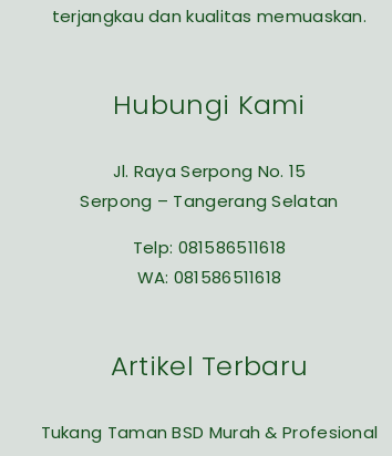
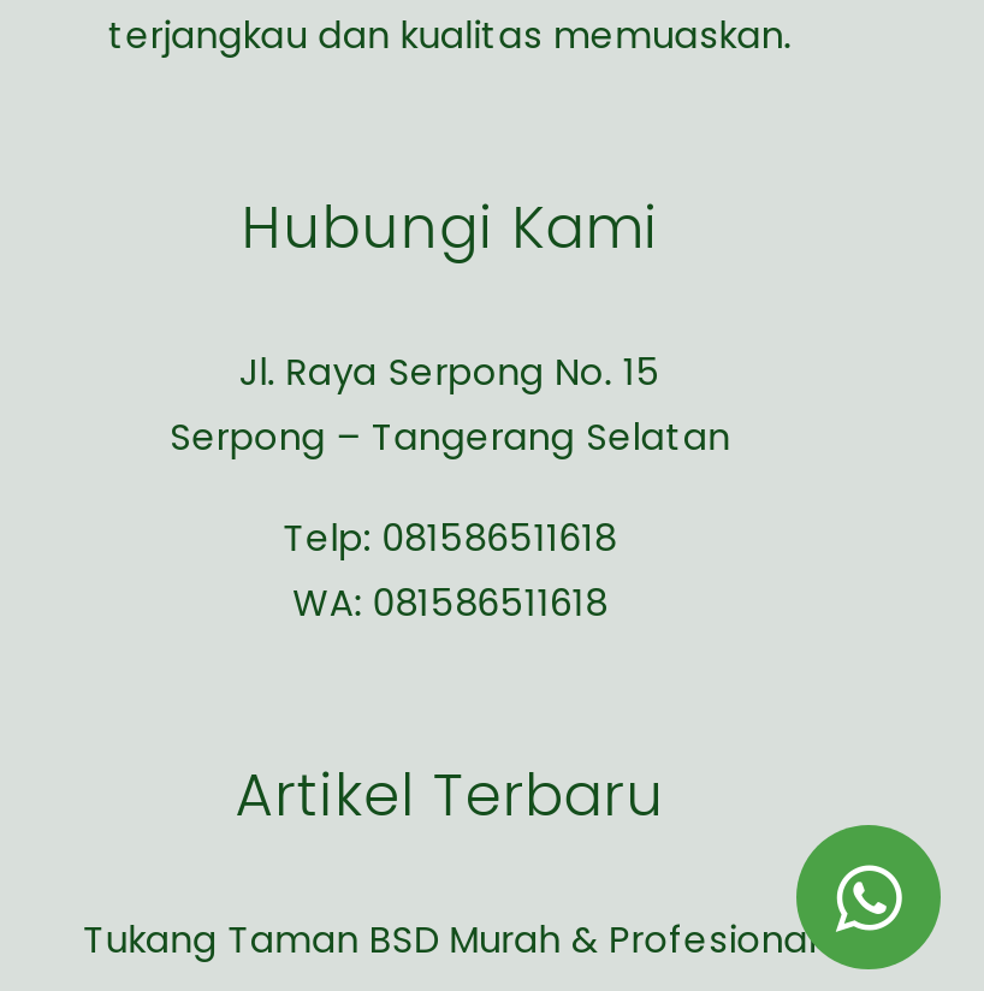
none -> [794,823,943,972] [image]

